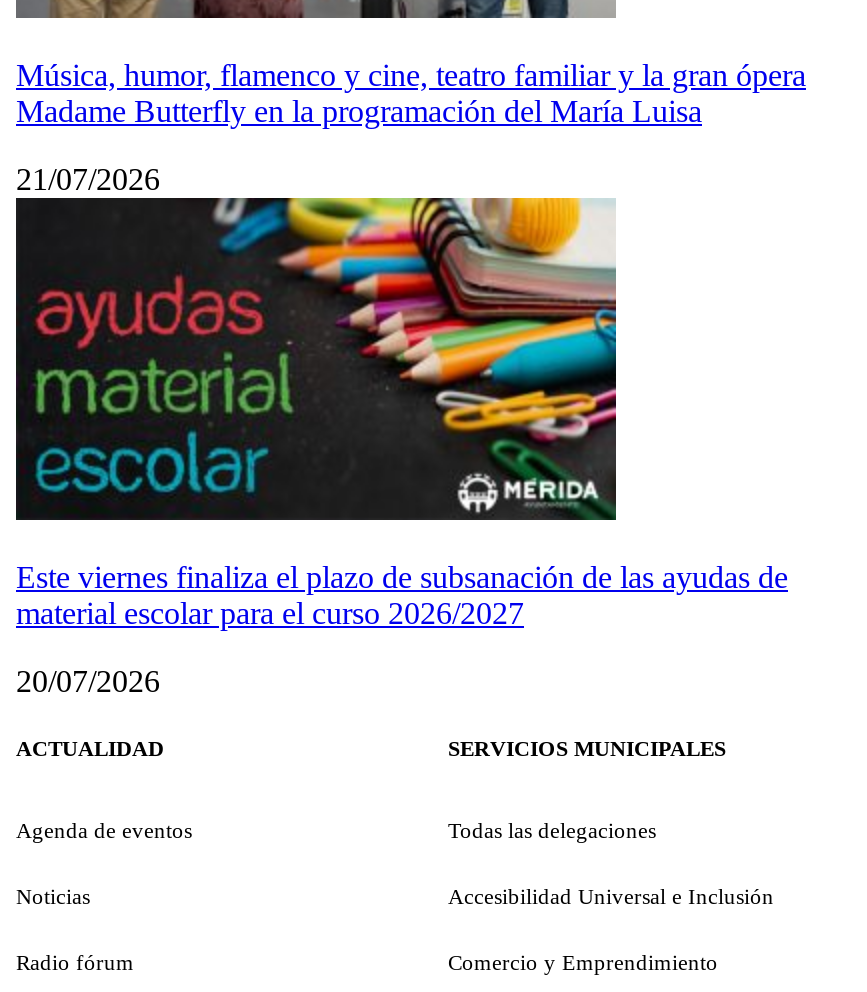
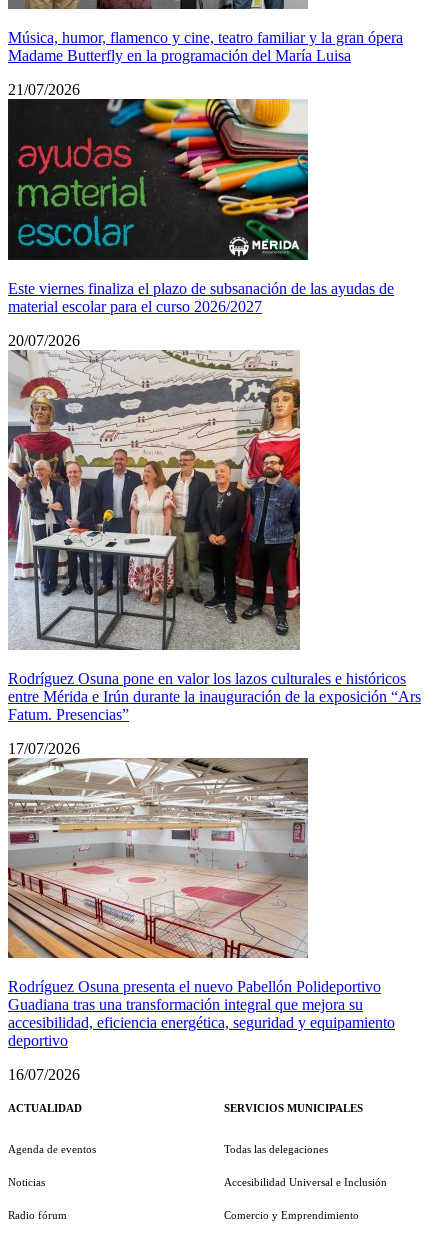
none -> [7,757,395,1083] [image] | Rodríguez Osuna presenta el nuevo Pabellón Polideportivo | Guadiana tras una transformación integral que mejora su | accesibilidad, eficiencia energética, seguridad y equipamiento | deportivo | 16/07/2026
none -> [8,349,421,757] [image] | Rodríguez Osuna pone en valor los lazos culturales e históricos | entre Mérida e Irún durante la inauguración de la exposición “Ars | Fatum. Presencias” | 17/07/2026

